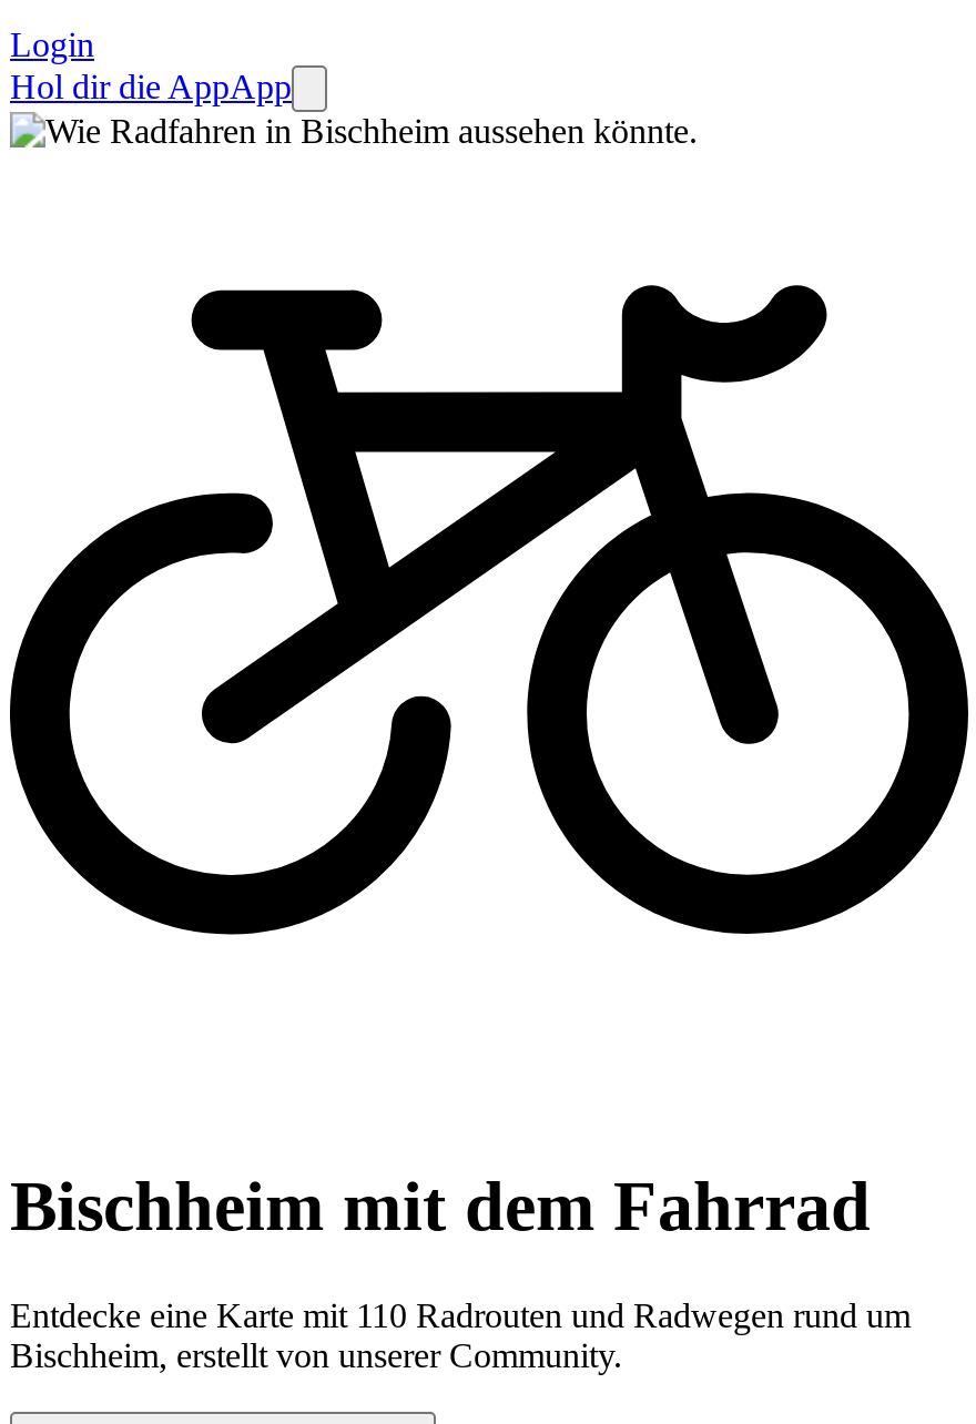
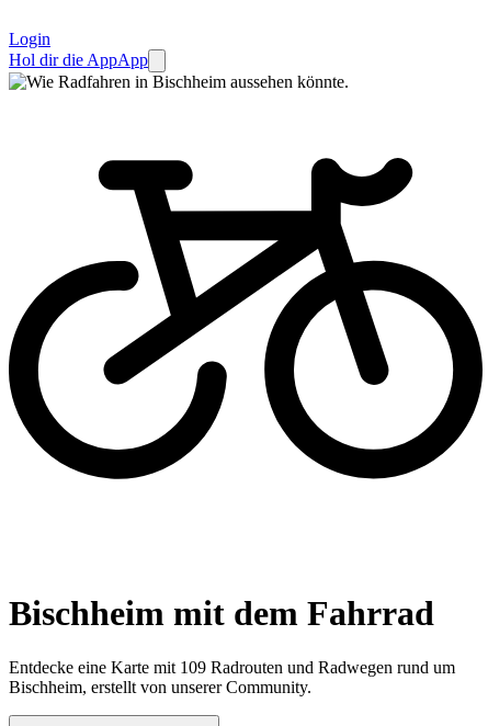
[10,1296,911,1334] Entdecke eine Karte mit 110 Radrouten und Radwegen rund um -> [9,658,455,677] Entdecke eine Karte mit 109 Radrouten und Radwegen rund um

